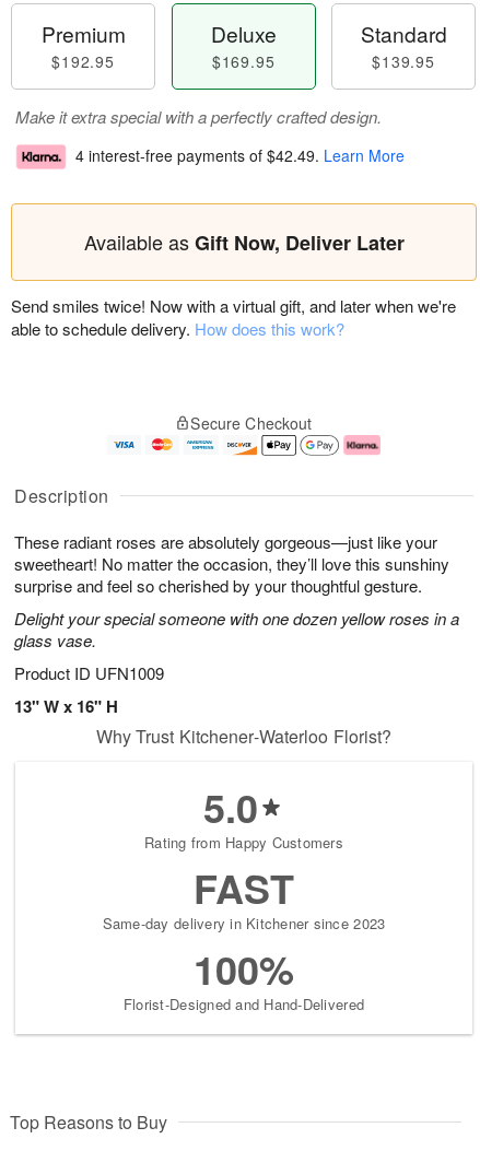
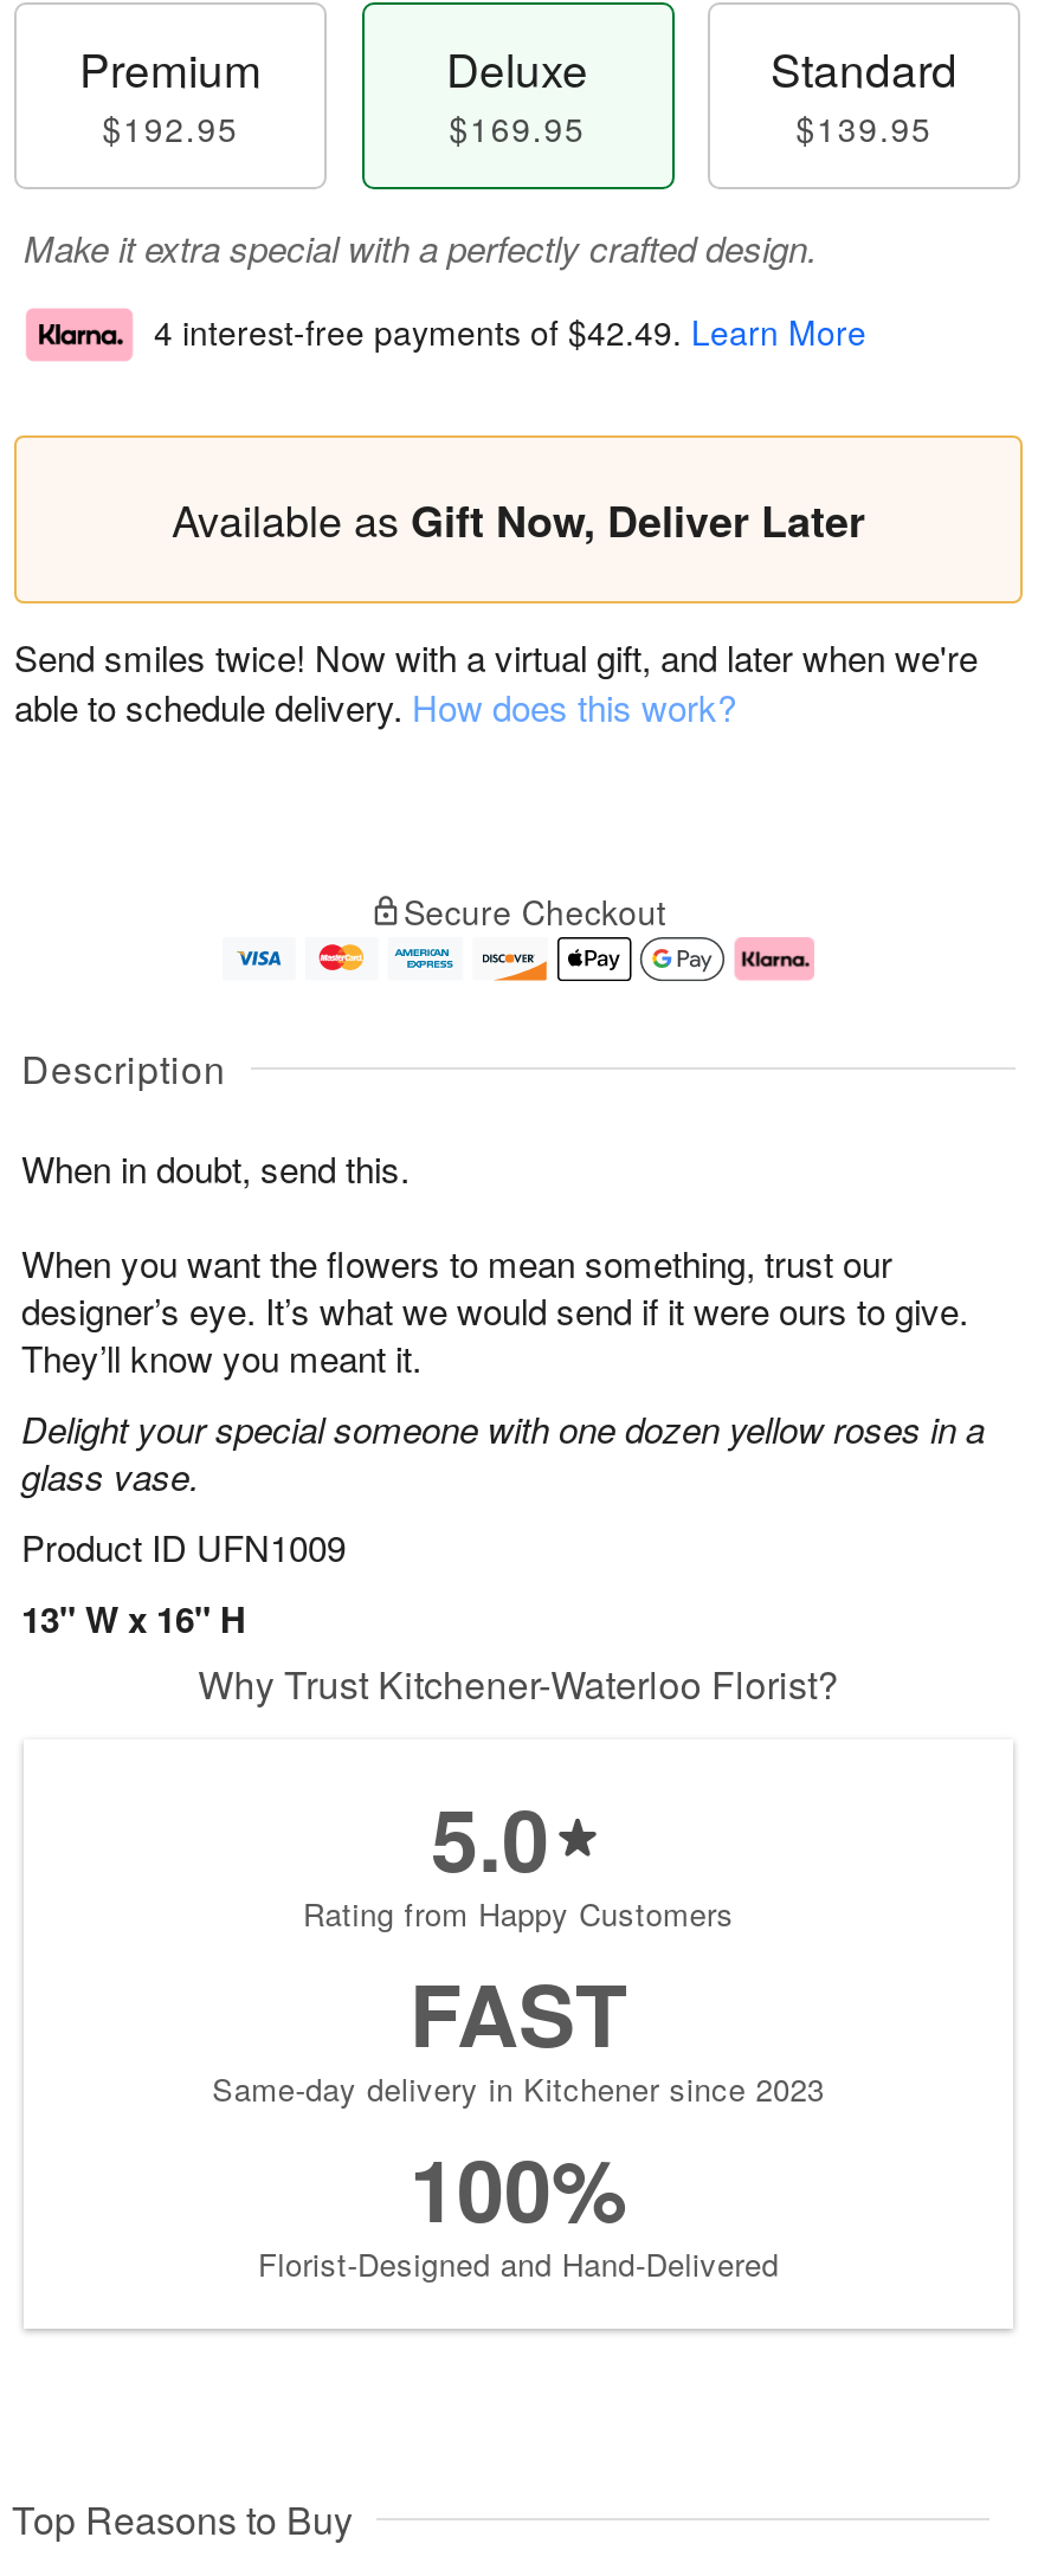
[14,531,449,597] These radiant roses are absolutely gorgeous—just like your | sweetheart! No matter the occasion, they’ll love this sunshiny | surprise and feel so cherished by your thoughtful gesture. -> [21,1144,968,1383] When in doubt, send this. | When you want the flowers to mean something, trust our | designer’s eye. It’s what we would send if it were ours to give. | They’ll know you meant it.

